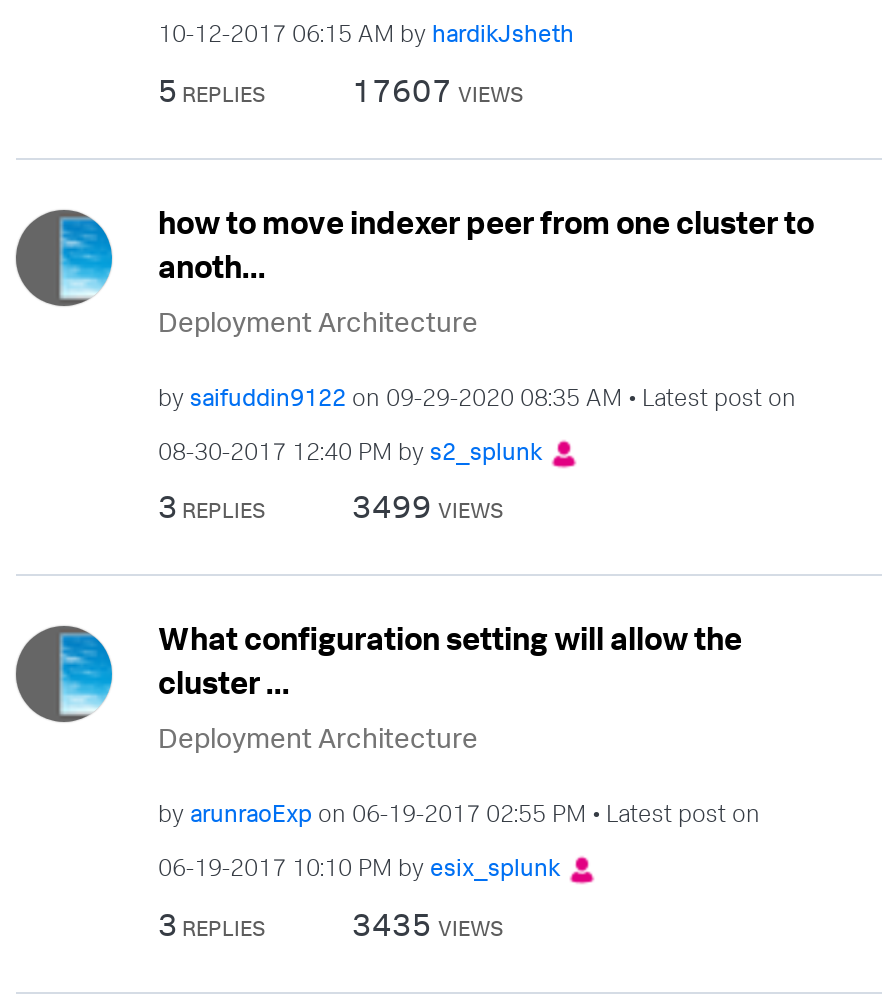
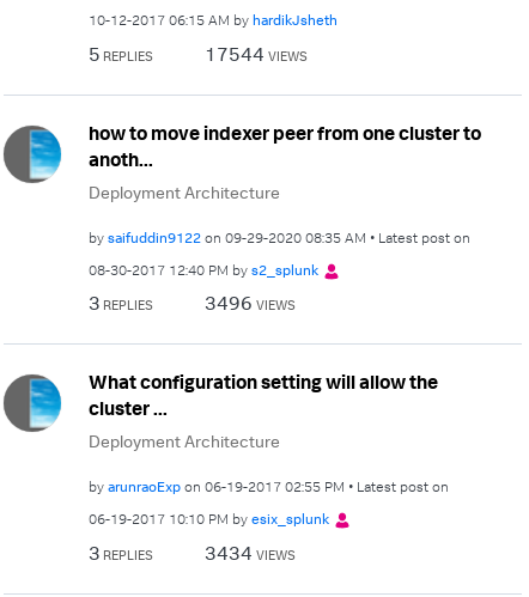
[352,69,524,109] 17607 VIEWS -> [205,41,308,65] 17544 VIEWS
[352,486,504,526] 3499 VIEWS -> [205,291,296,315] 3496 VIEWS
[352,903,504,943] 3435 VIEWS -> [205,540,296,564] 3434 VIEWS

